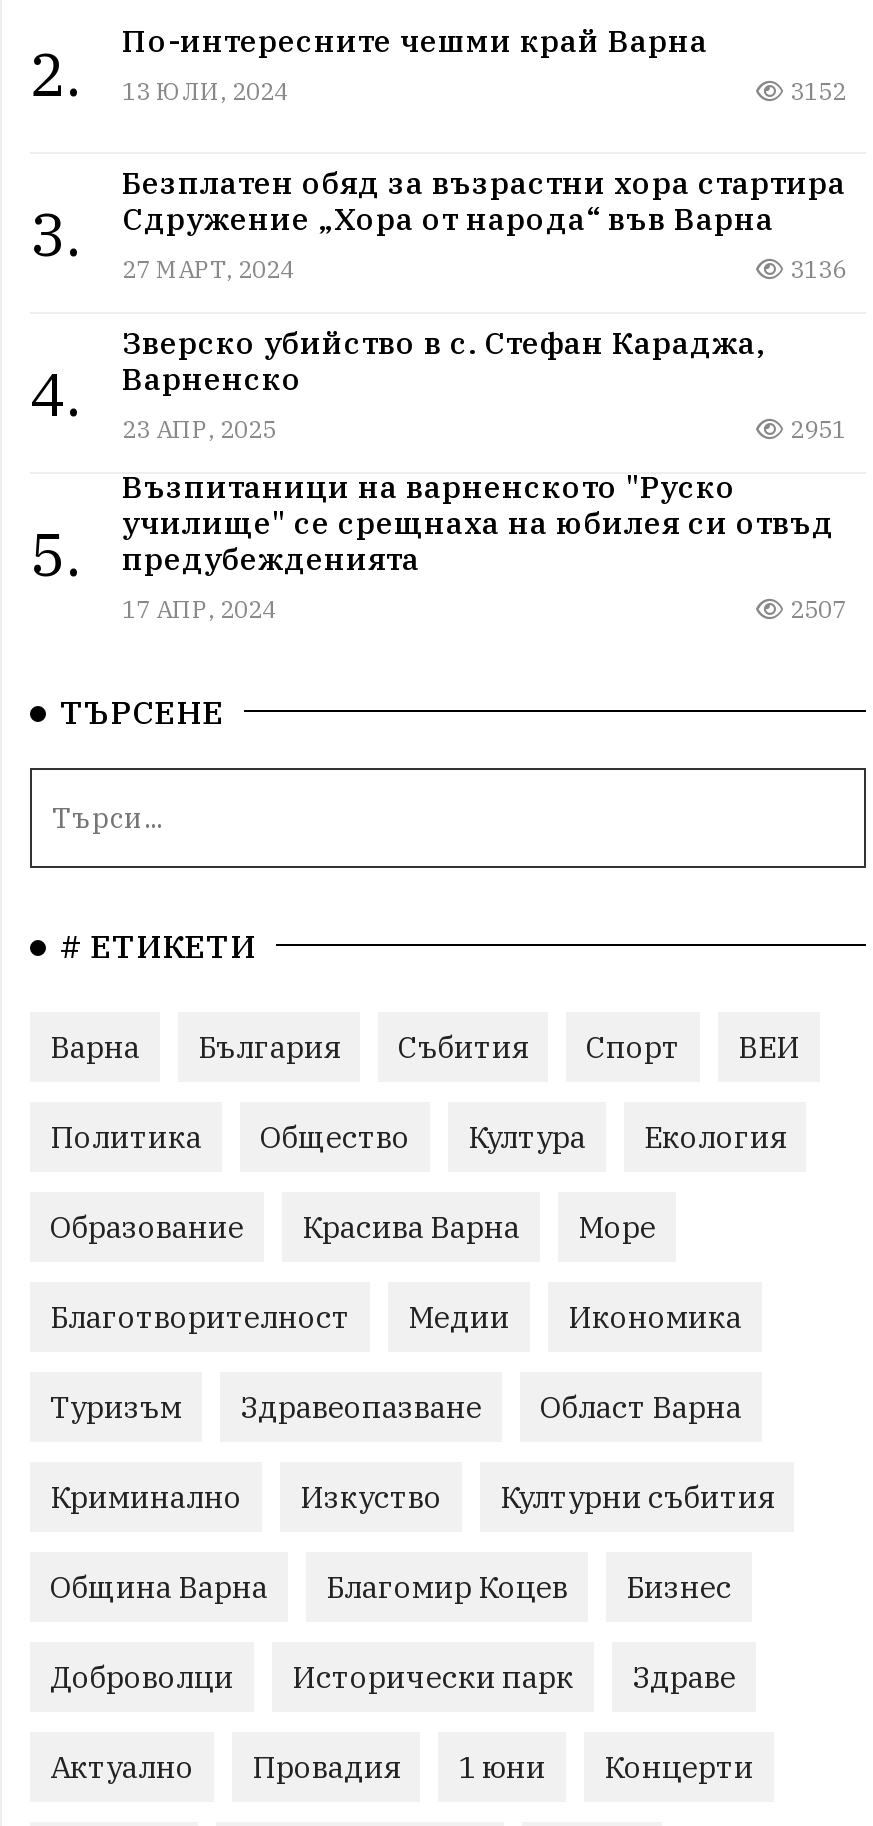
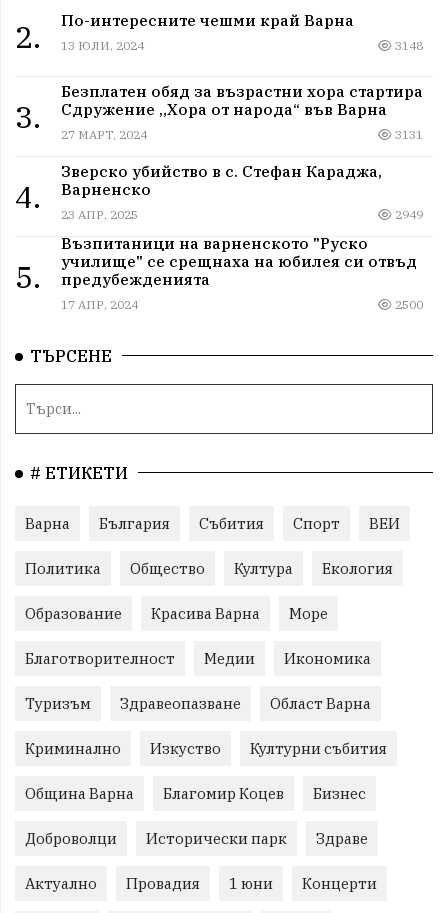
[784,77,846,107] 3152 -> [392,38,423,53] 3148
[784,255,846,285] 3136 -> [392,127,423,142] 3131
[784,415,846,445] 2951 -> [392,207,423,222] 2949
[784,594,846,624] 2507 -> [392,297,423,312] 2500

